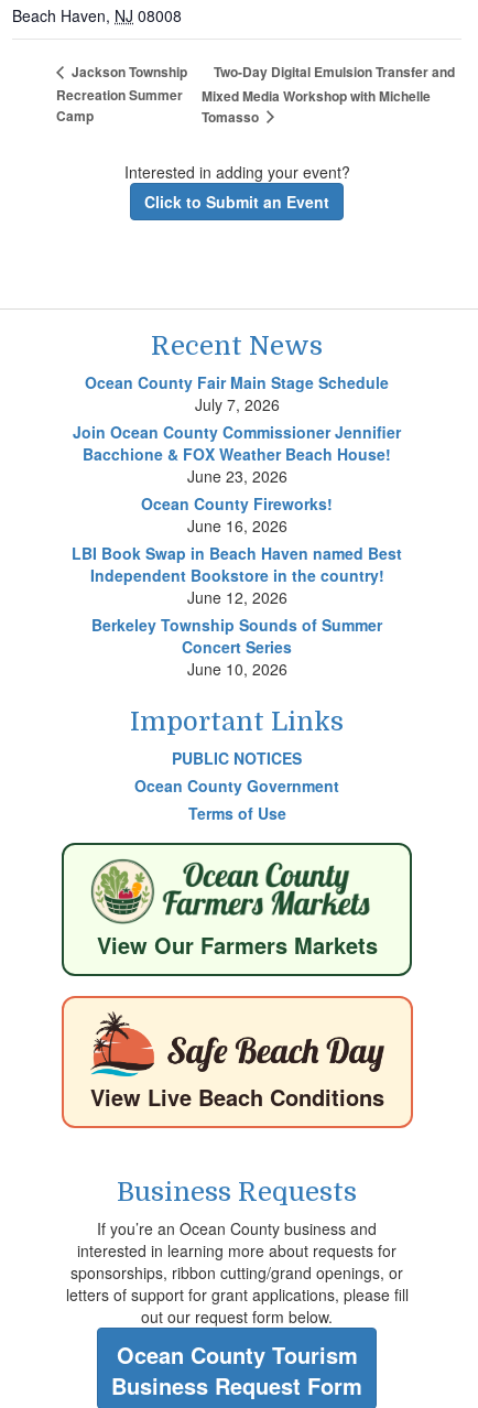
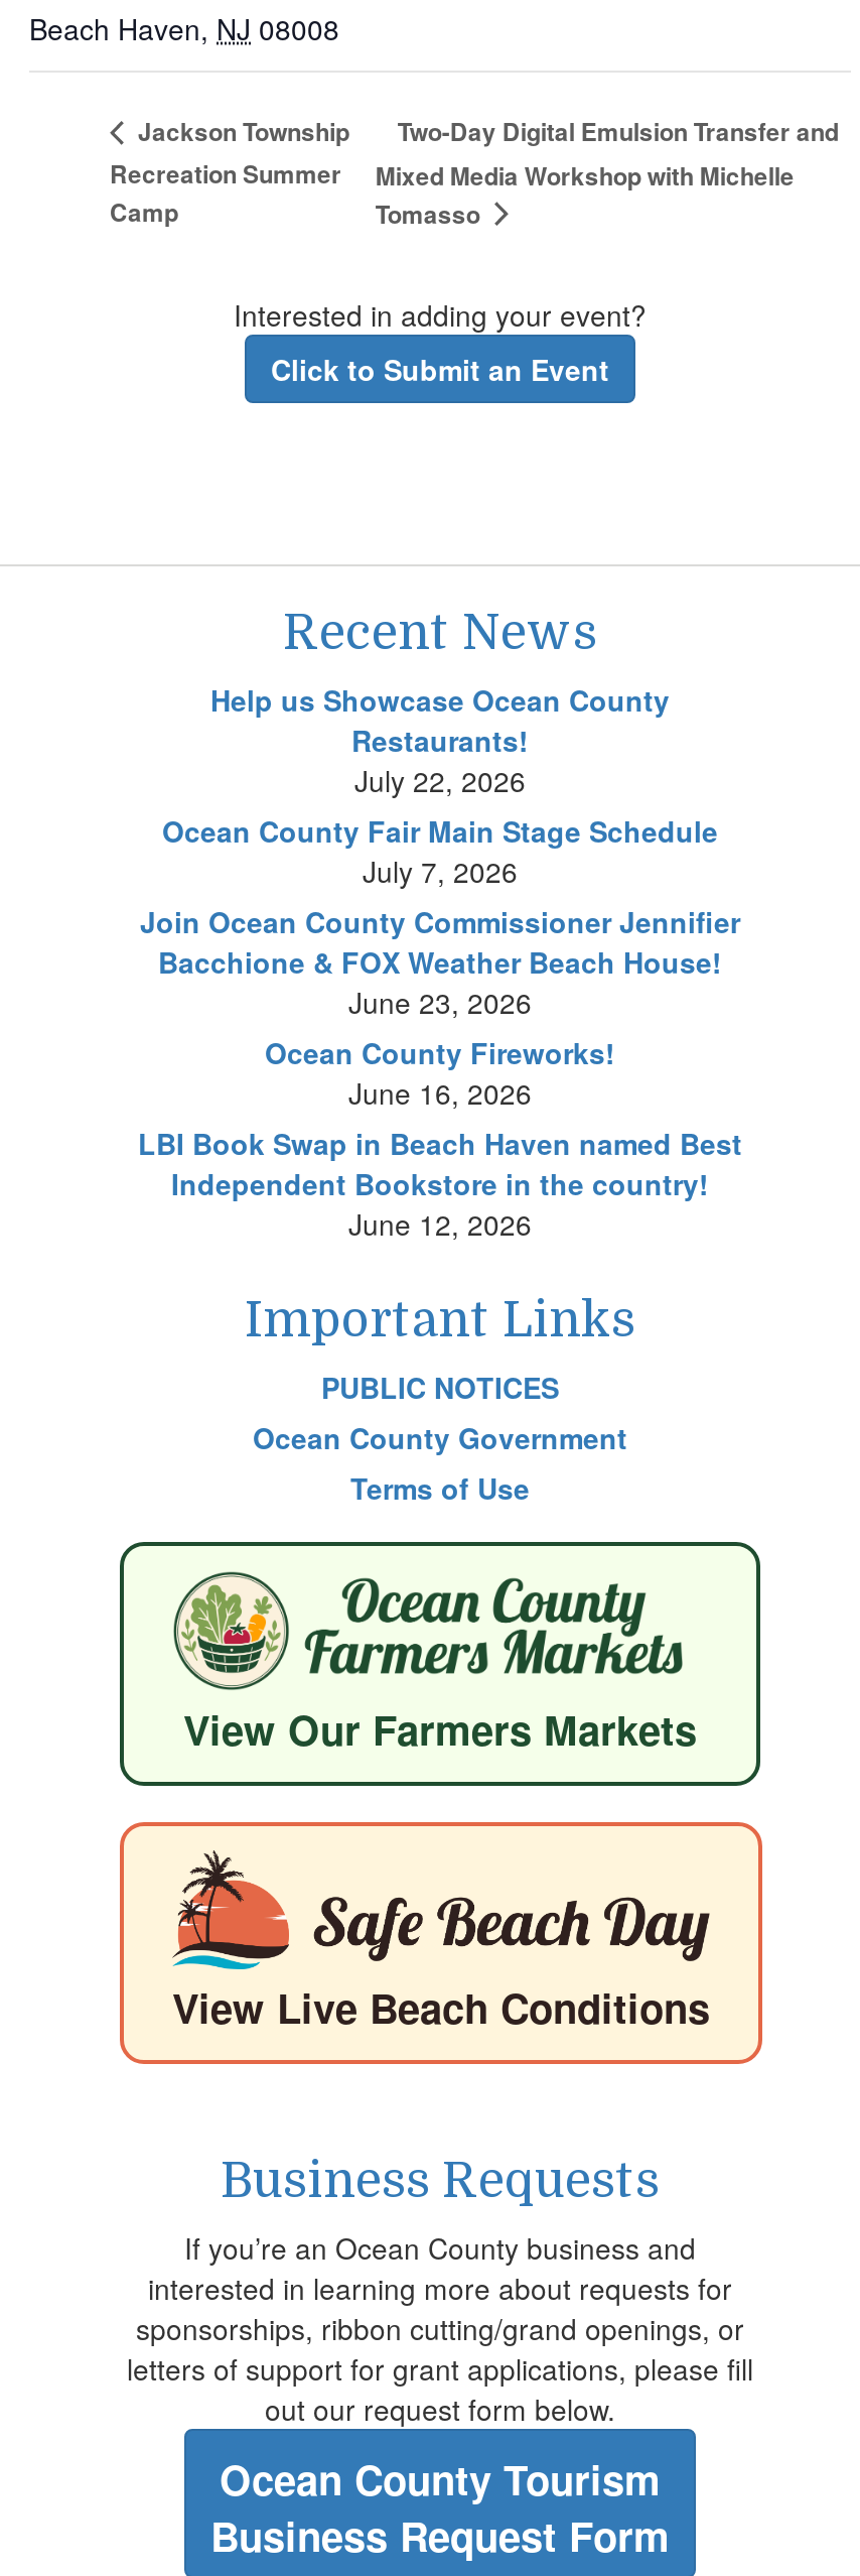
none -> [210,680,670,801] Help us Showcase Ocean County | Restaurants! | July 22, 2026
moved [72,372,402,608] -> [138,811,742,1244]: Ocean County Fair Main Stage Schedule | July 7, 2026 | Join Ocean County Commissioner Jennifier | ... | Independent Bookstore in the country! | June 12, 2026
[91,614,382,680] Berkeley Township Sounds of Summer | Concert Series | June 10, 2026 -> none

